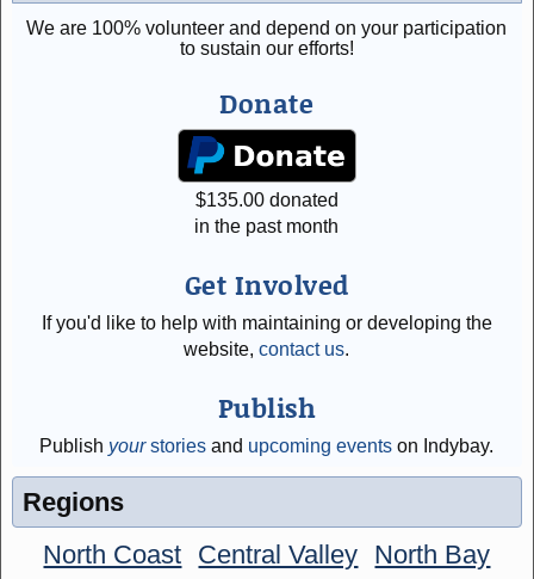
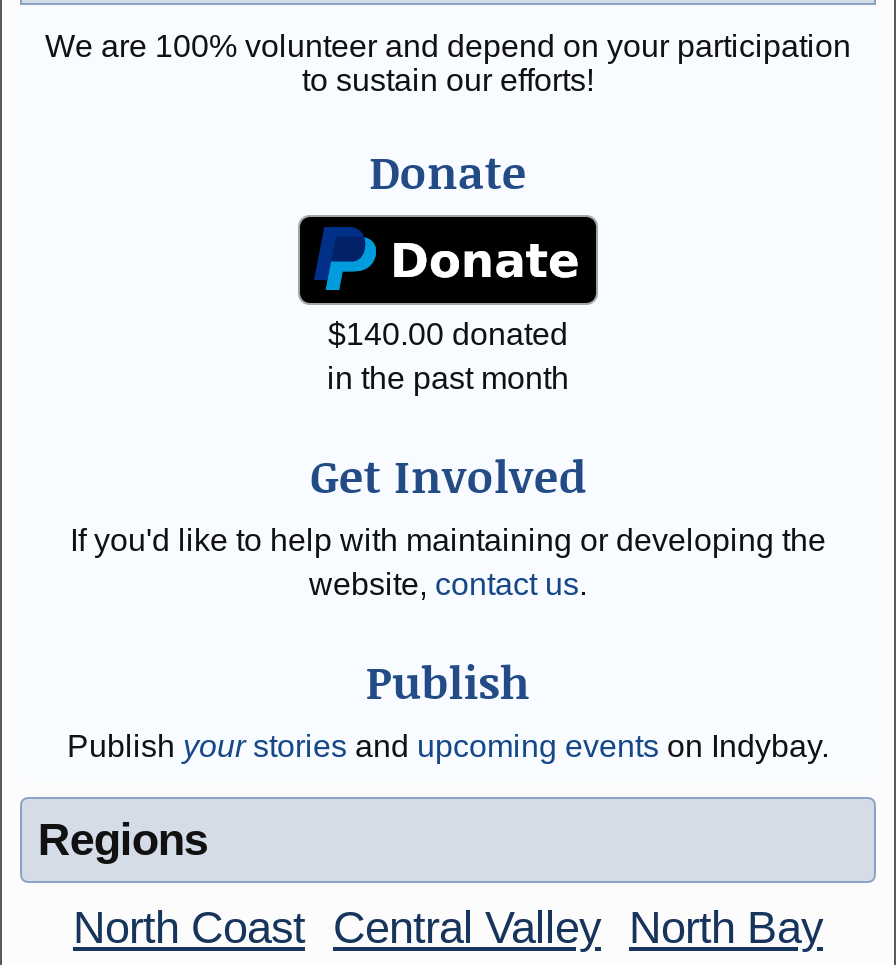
[195,189,339,210] $135.00 donated -> [328,316,568,350] $140.00 donated

